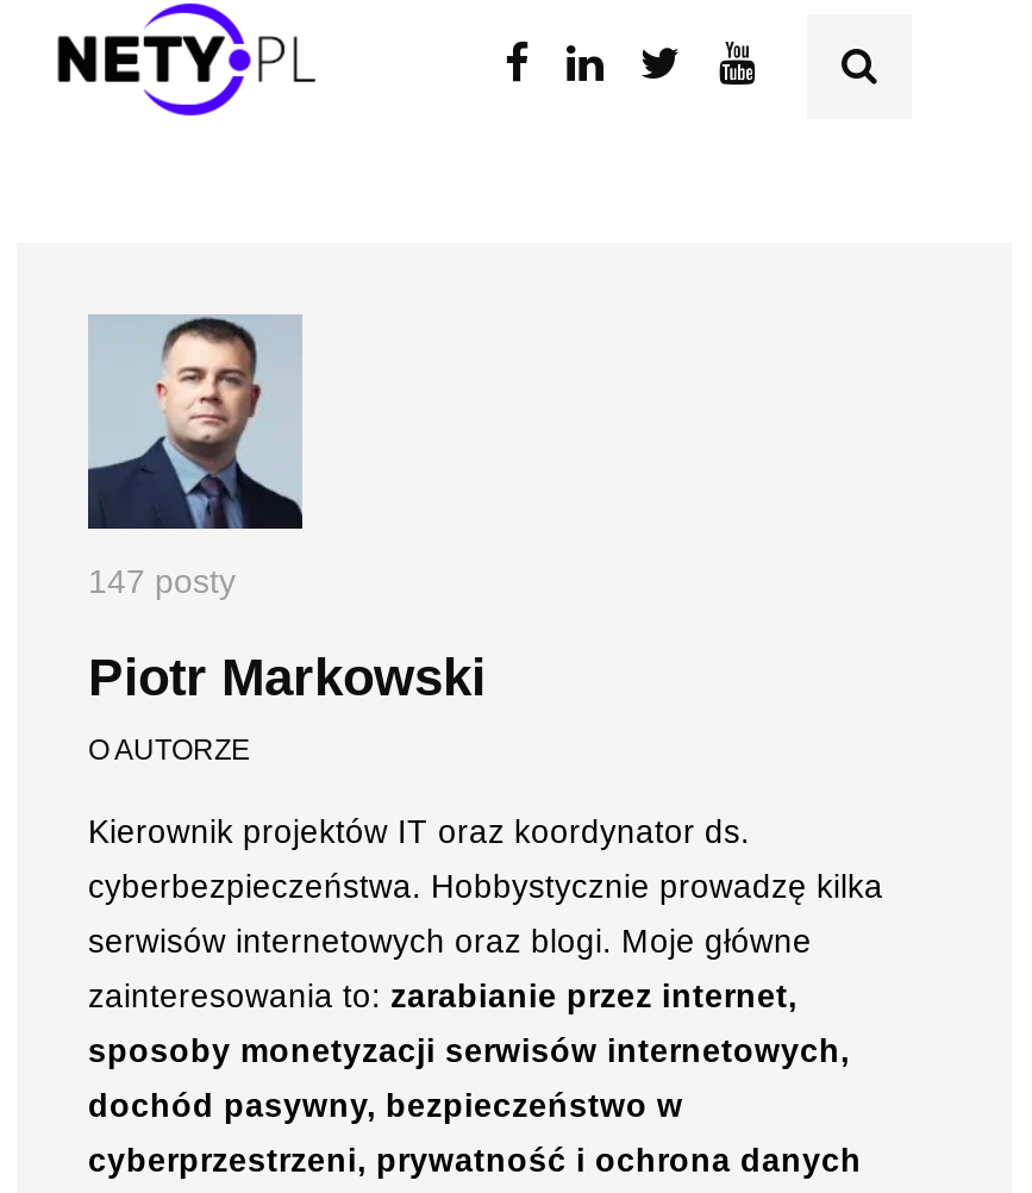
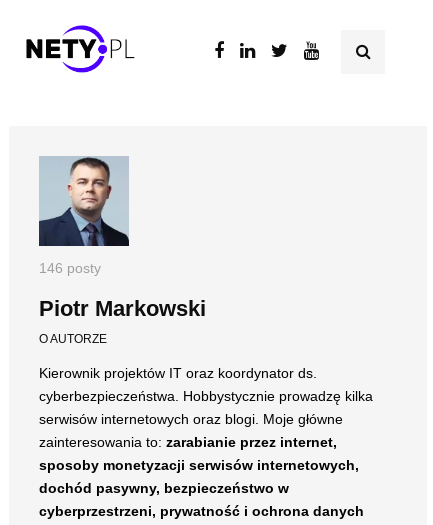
[88,562,236,600] 147 posty -> [39,260,101,276] 146 posty

